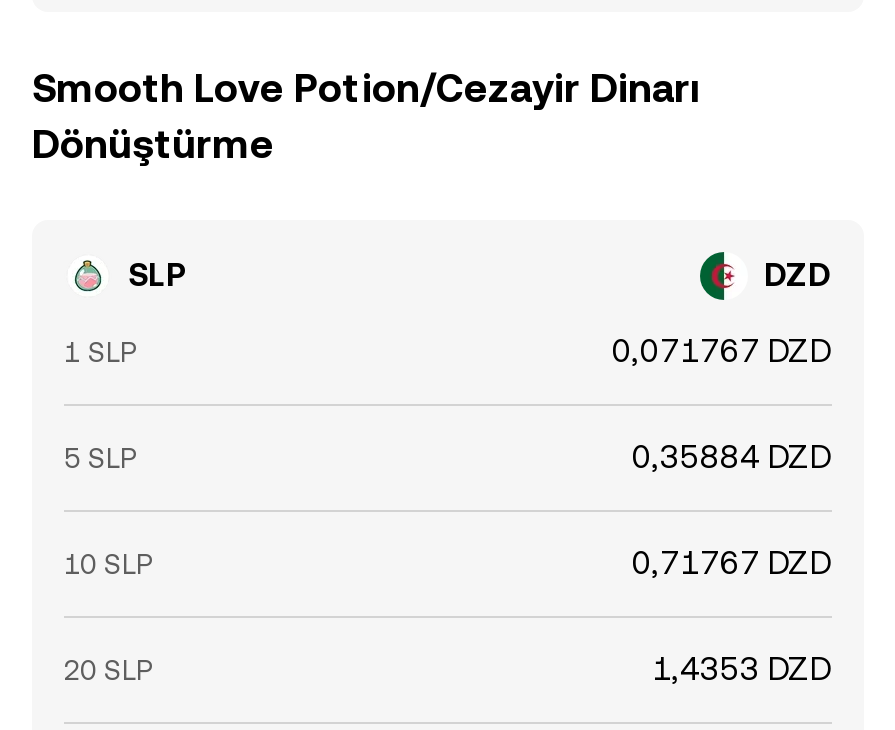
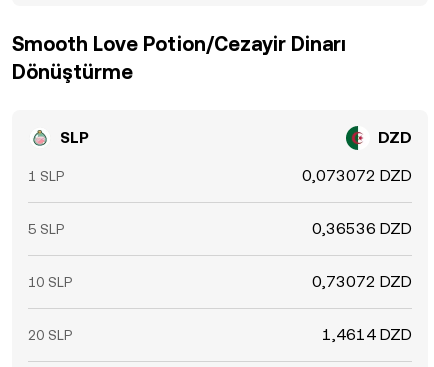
[612,332,832,370] 0,071767 DZD -> [302,166,412,185] 0,073072 DZD
[632,438,832,476] 0,35884 DZD -> [312,219,412,238] 0,36536 DZD
[632,544,832,582] 0,71767 DZD -> [312,272,412,291] 0,73072 DZD
[652,650,832,688] 1,4353 DZD -> [322,325,412,344] 1,4614 DZD

